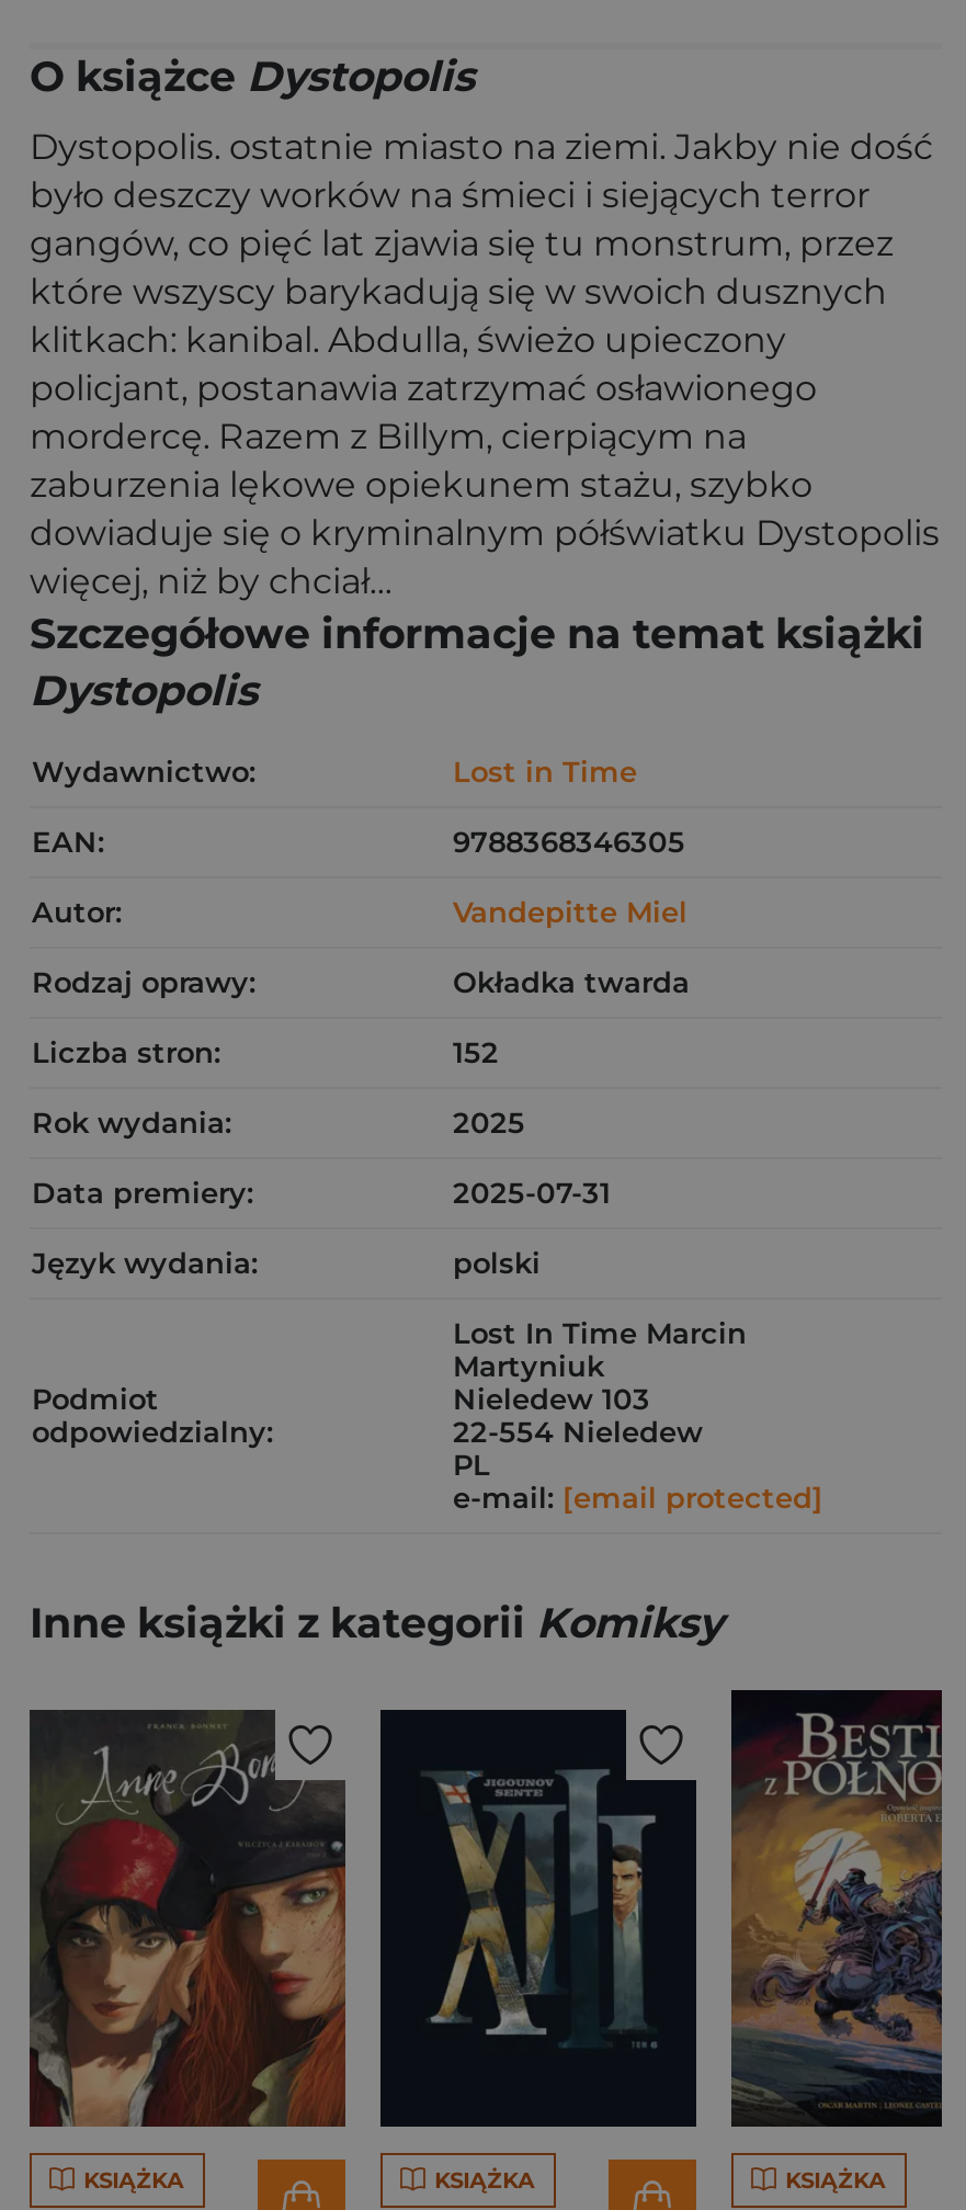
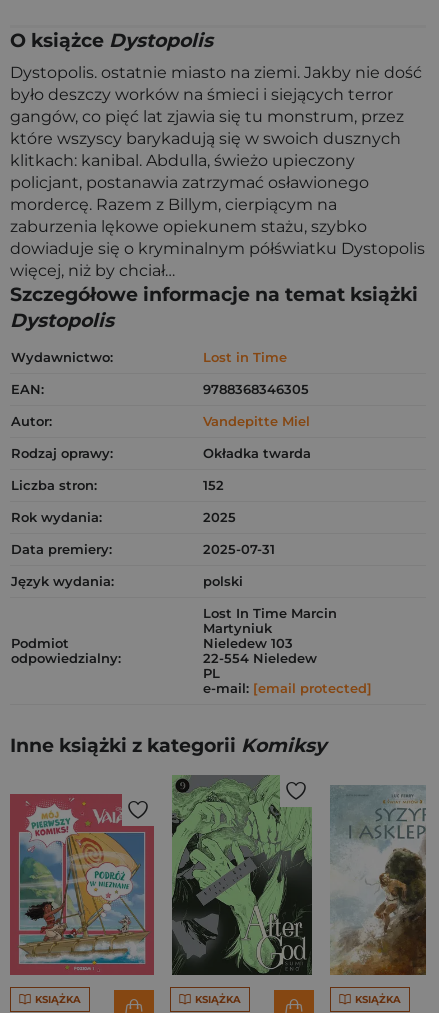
[378,1688,698,2127] [image] -> [170,774,314,976] [image]
[729,1688,944,2129] [image] -> [329,776,427,976] [image]
[27,1708,348,2129] [image] -> [9,785,155,976] [image]

